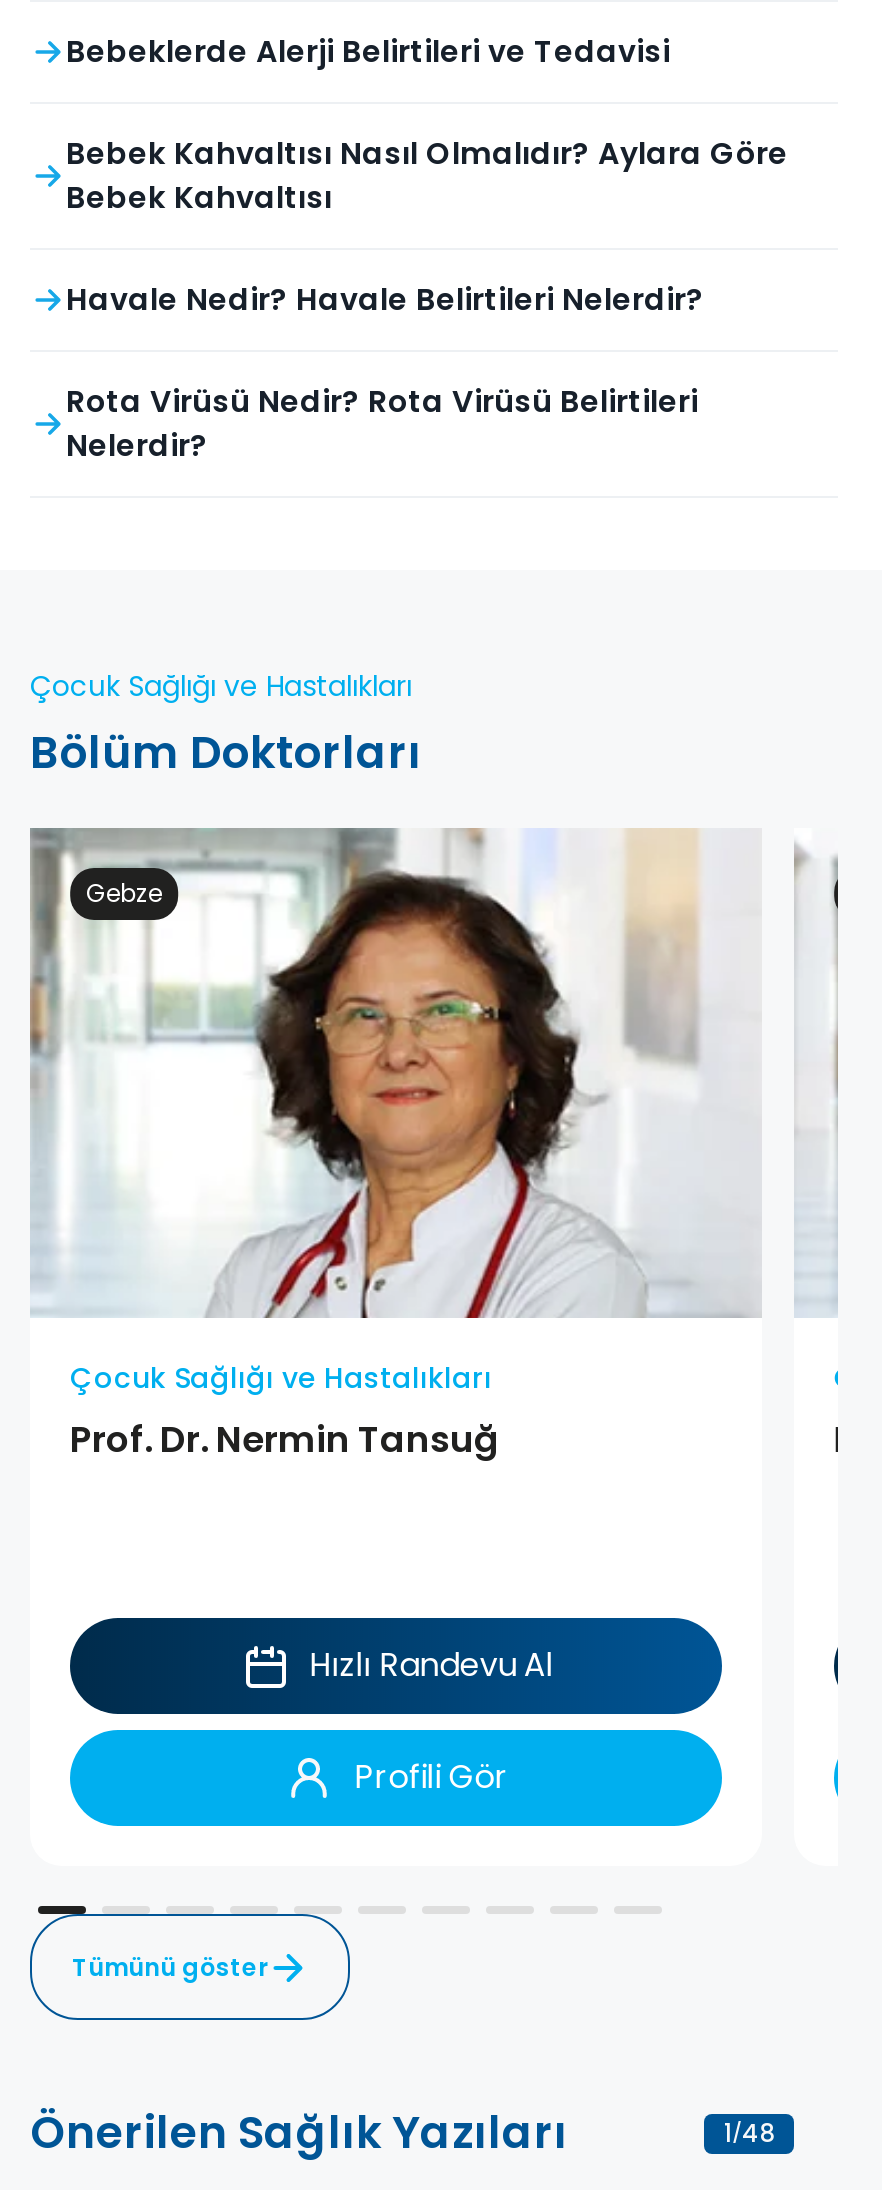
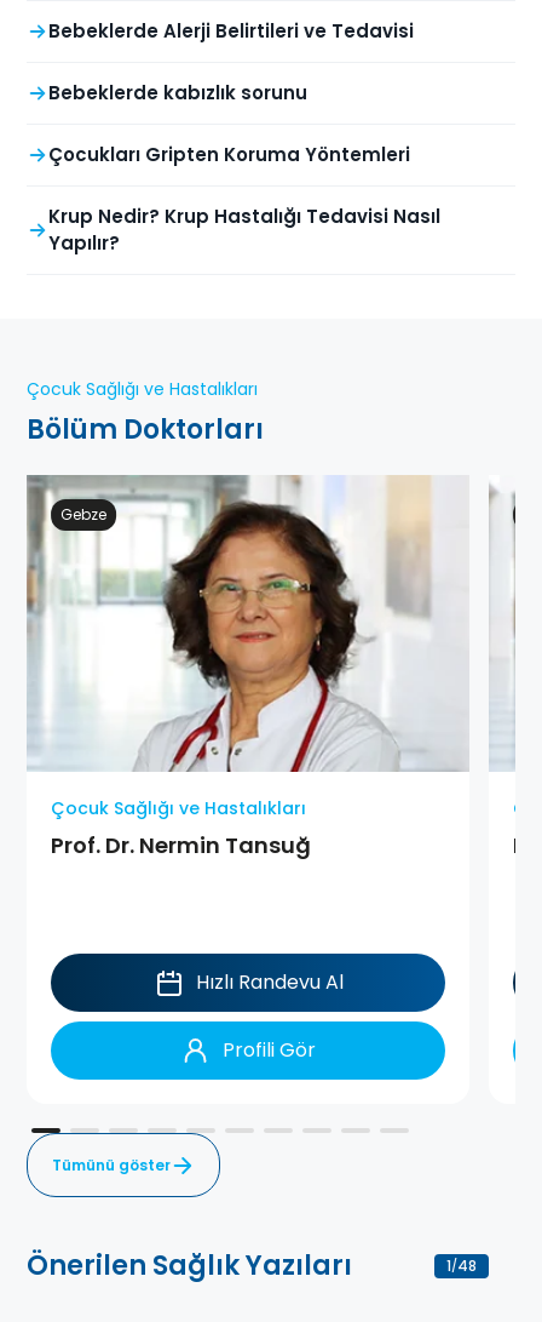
[66,133,788,219] Bebek Kahvaltısı Nasıl Olmalıdır? Aylara Göre | Bebek Kahvaltısı -> [48,80,307,106] Bebeklerde kabızlık sorunu
[66,279,704,321] Havale Nedir? Havale Belirtileri Nelerdir? -> [48,142,410,168] Çocukları Gripten Koruma Yöntemleri
[66,381,698,467] Rota Virüsü Nedir? Rota Virüsü Belirtileri | Nelerdir? -> [48,204,440,256] Krup Nedir? Krup Hastalığı Tedavisi Nasıl | Yapılır?

